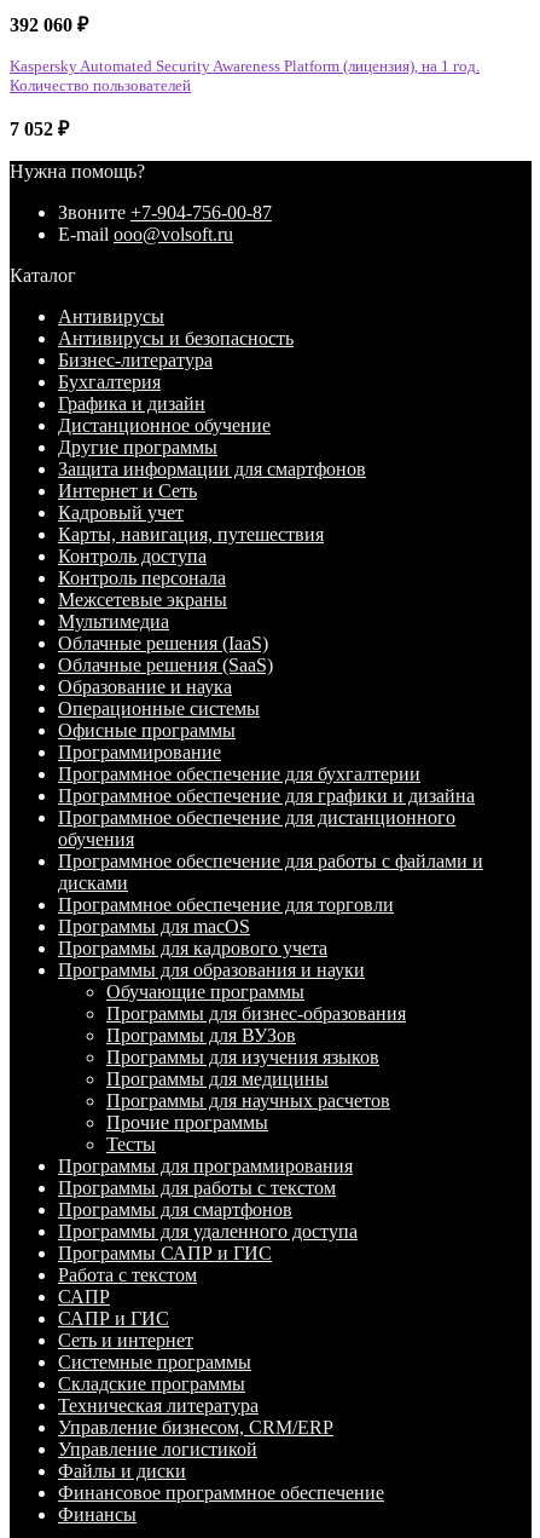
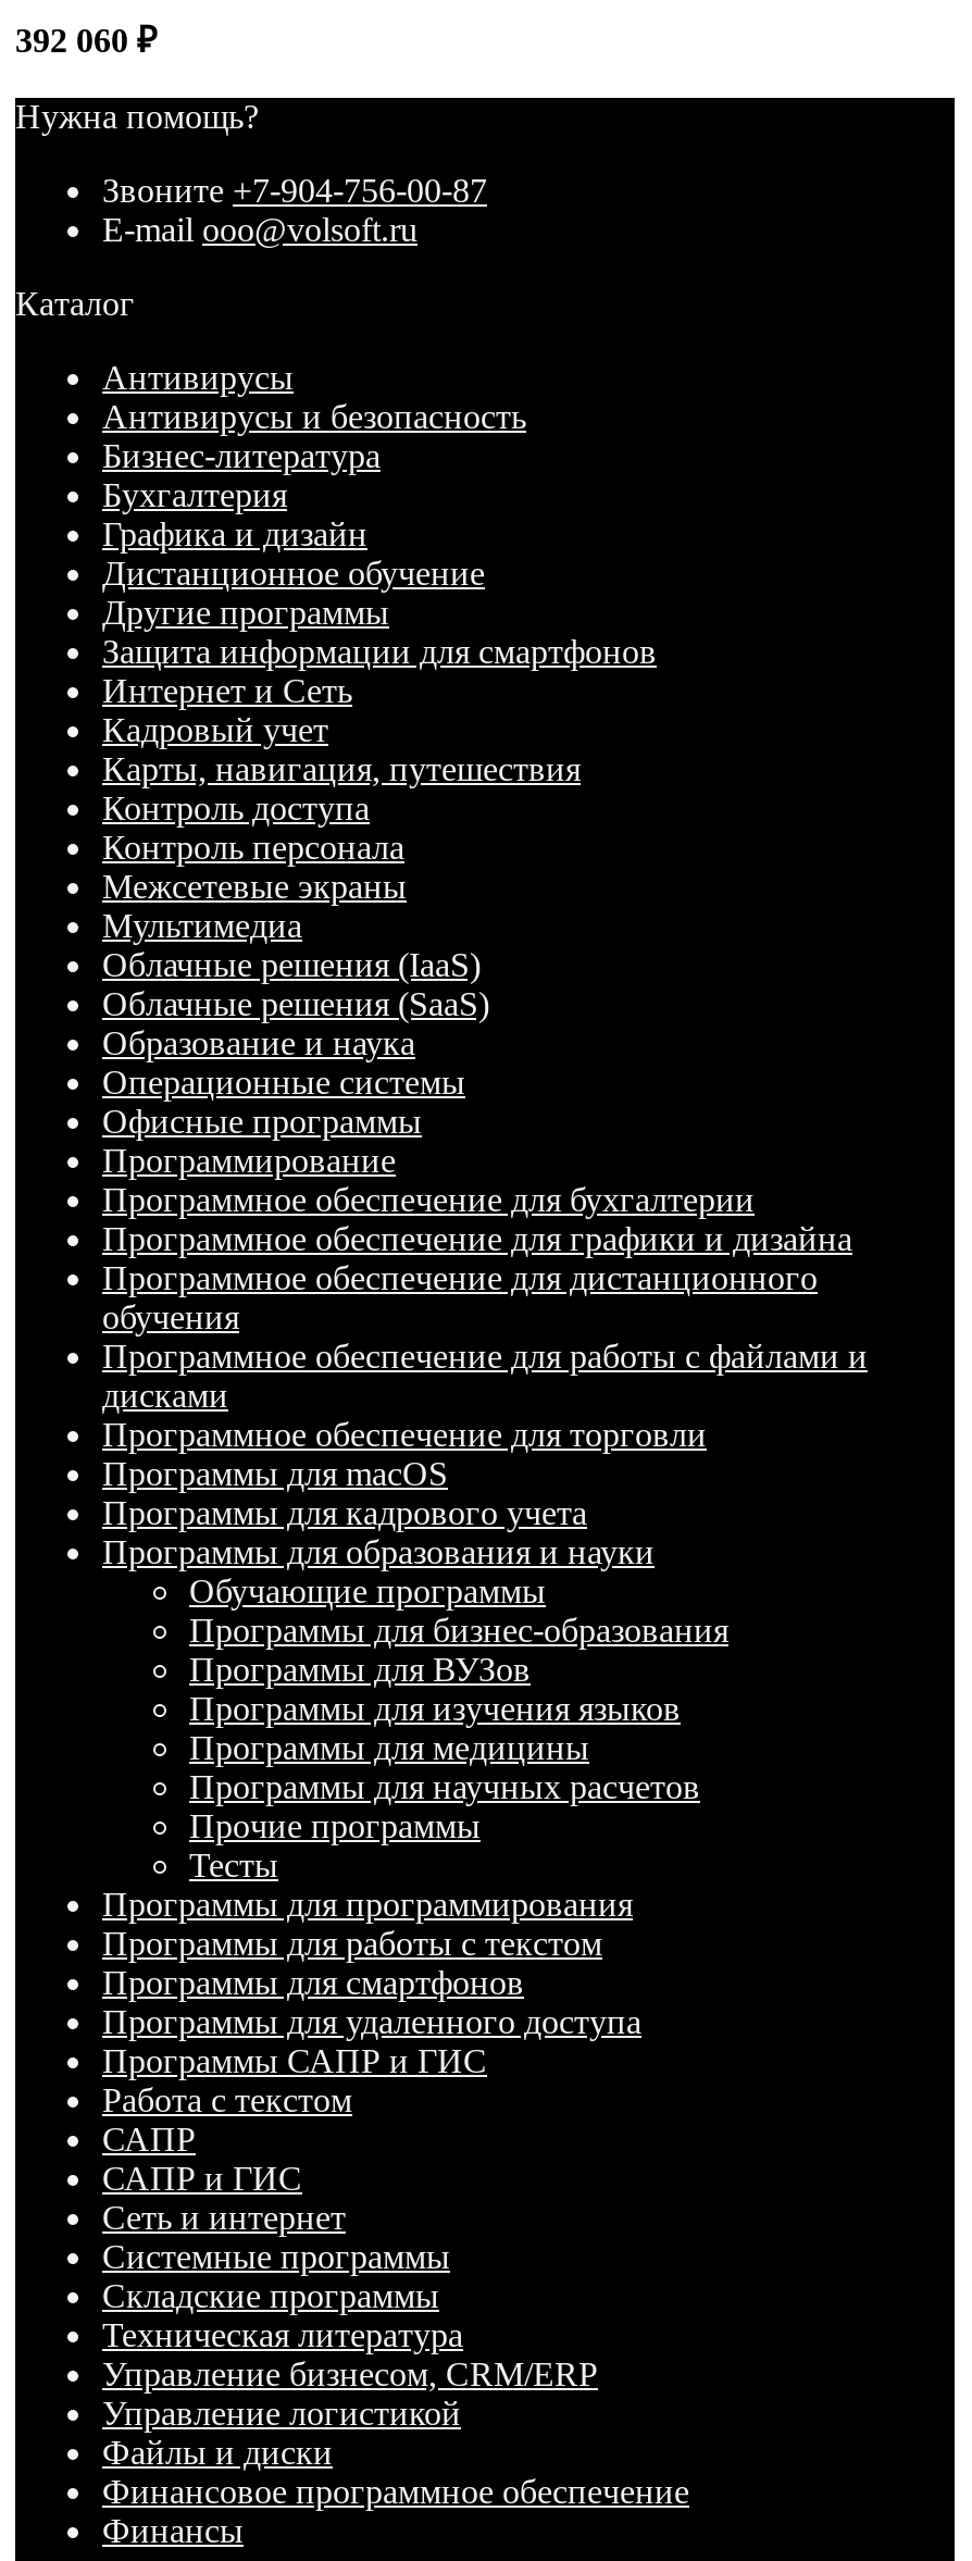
[10,58,480,139] Kaspersky Automated Security Awareness Platform (лицензия), на 1 год. | Количество пользователей | 7 052 ₽ -> none

